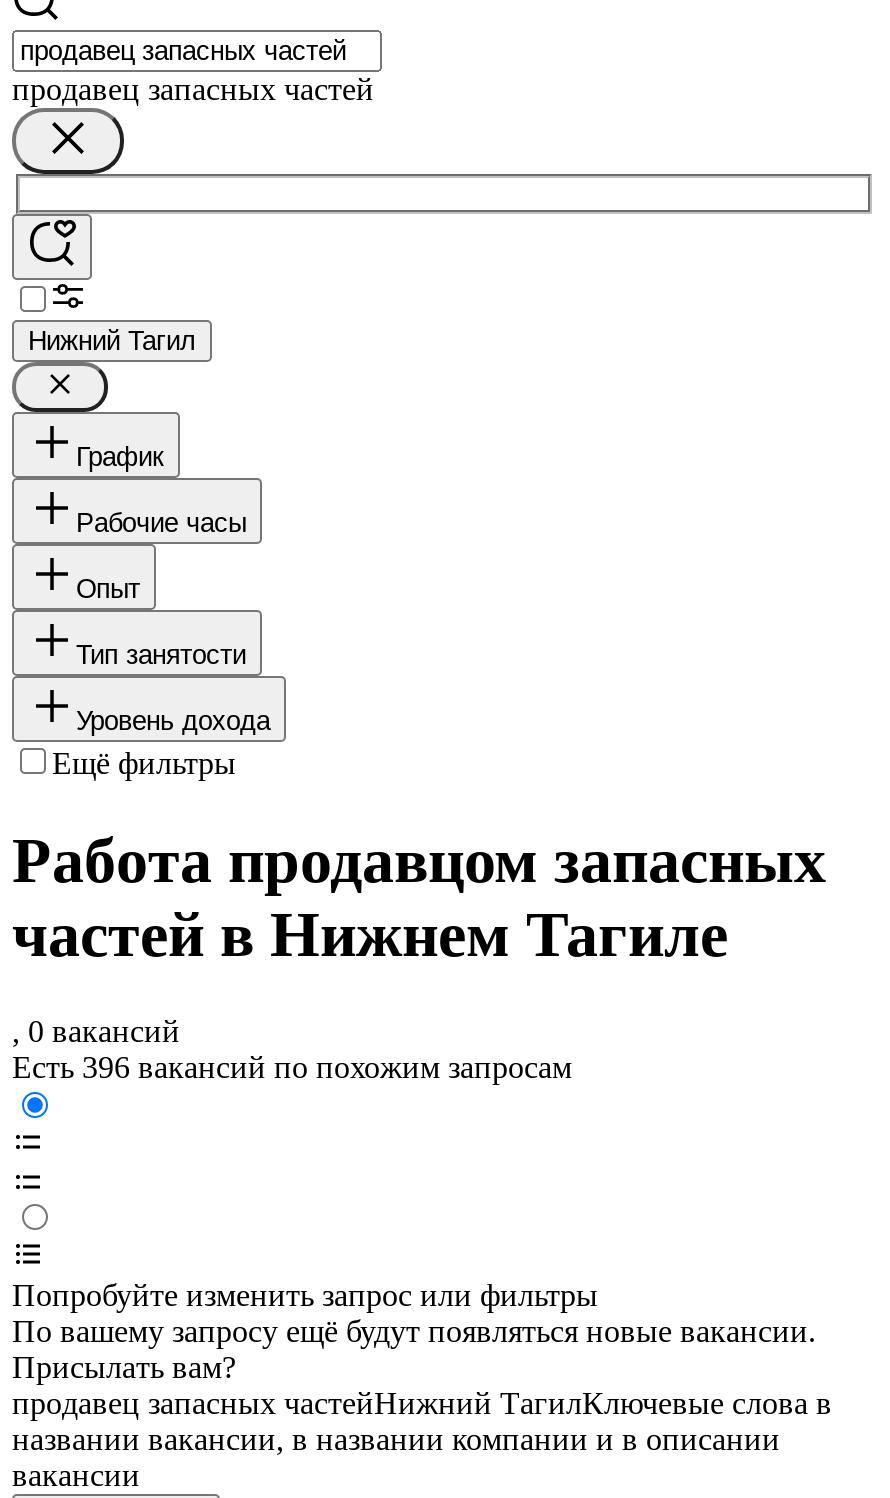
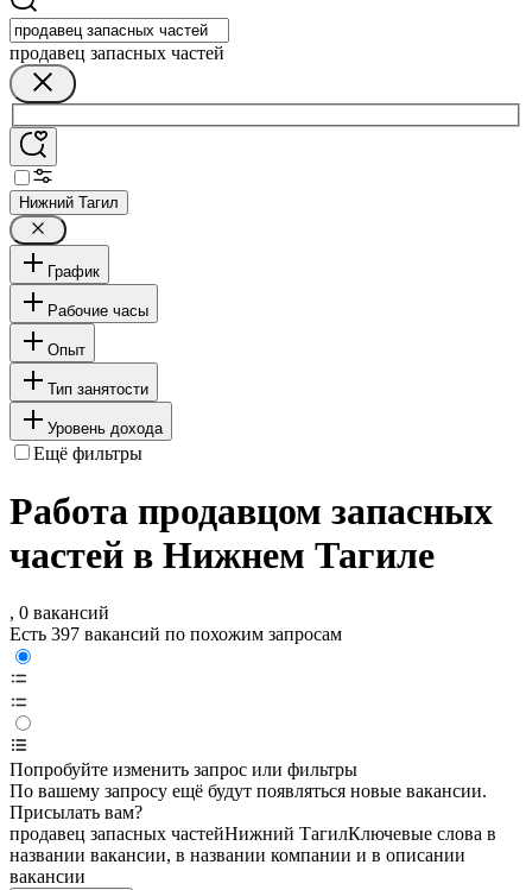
[12,1051,572,1085] Есть 396 вакансий по похожим запросам -> [9,624,342,645] Есть 397 вакансий по похожим запросам

